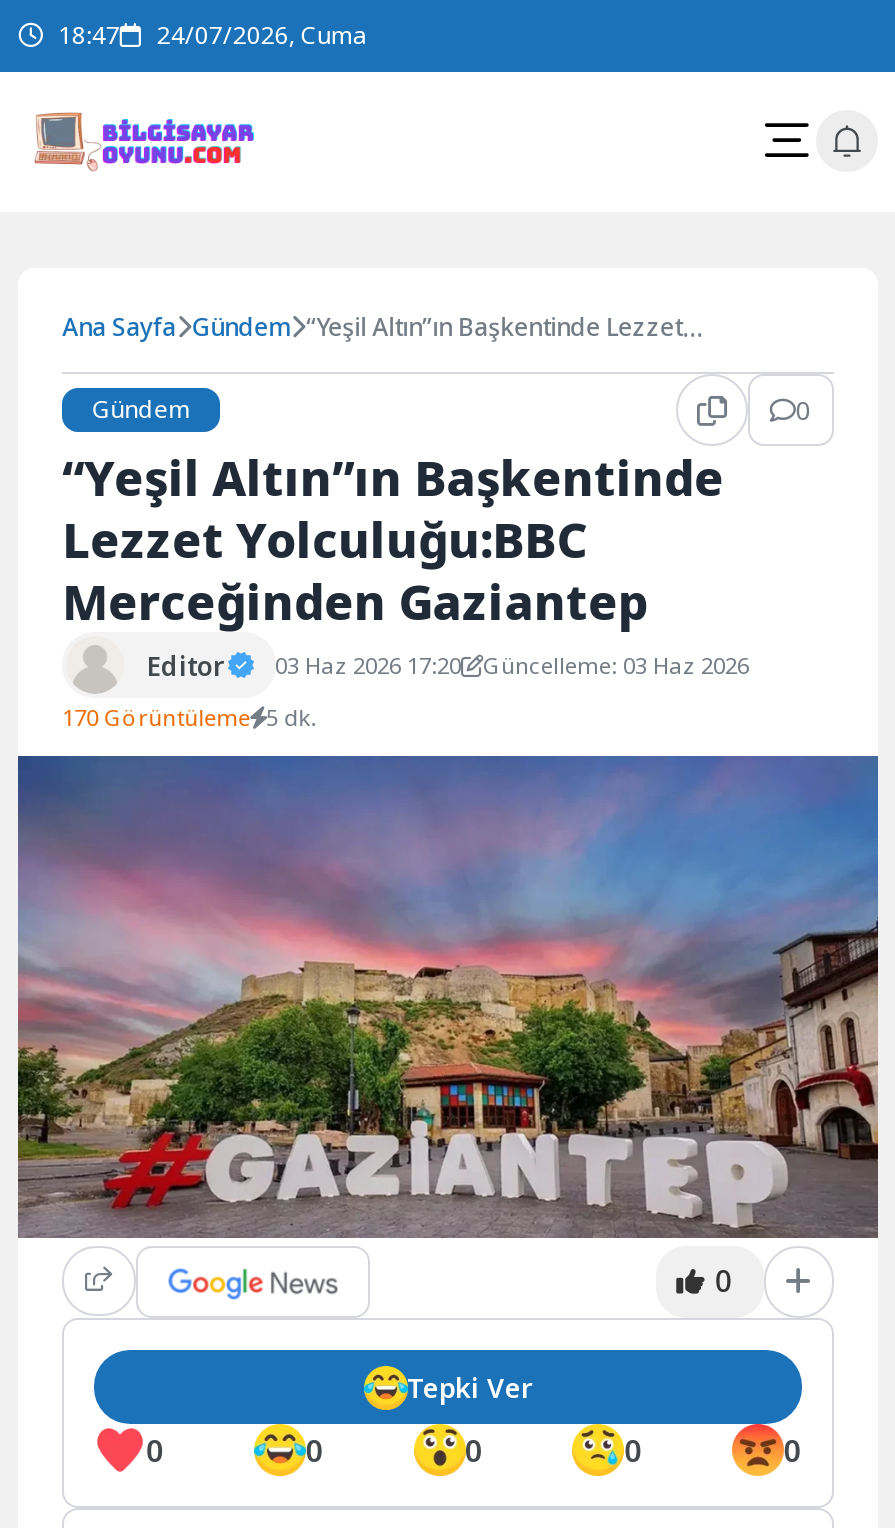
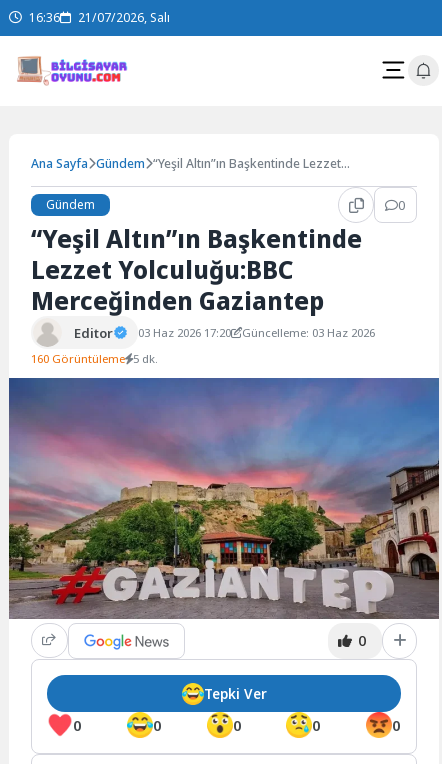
[58,19,367,53] 18:47 | 24/07/2026, Cuma -> [29,9,170,26] 16:36 | 21/07/2026, Salı
[62,702,316,732] 170 Görüntüleme 5 dk. -> [31,351,158,366] 160 Görüntüleme 5 dk.

